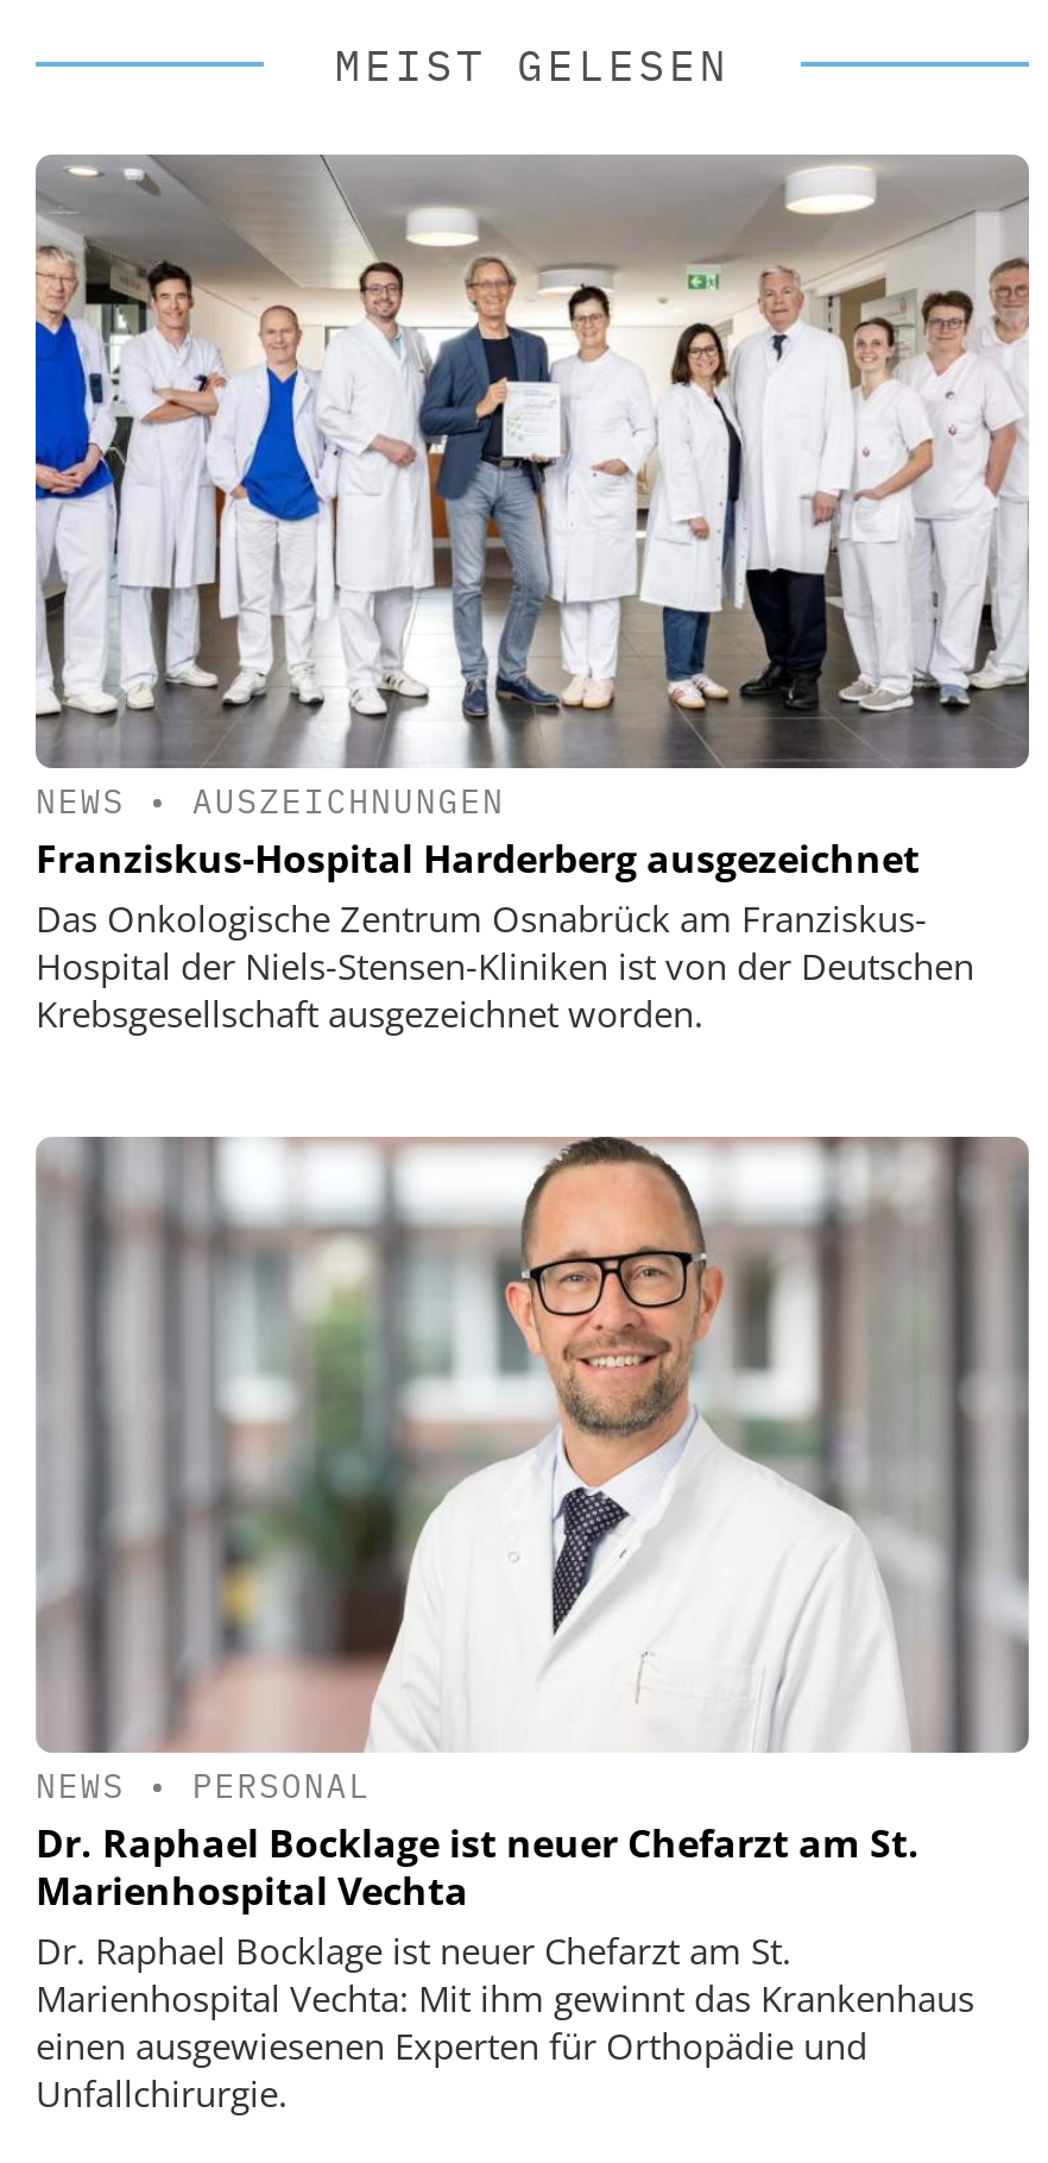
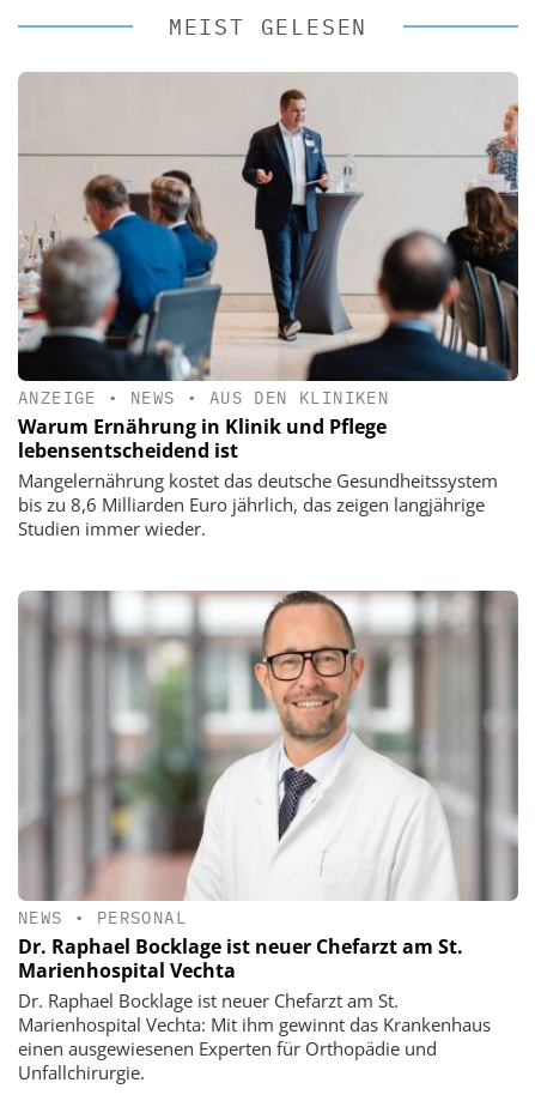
[33,155,1029,1038] [image] | NEWS • AUSZEICHNUNGEN | Franziskus-Hospital Harderberg ausgezeichnet | Das Onkologische Zentrum Osnabrück am Franziskus- | Hospital der Niels-Stensen-Kliniken ist von der Deutschen | Krebsgesellschaft ausgezeichnet worden. -> [18,73,519,541] [image] | ANZEIGE • NEWS • AUS DEN KLINIKEN | Warum Ernährung in Klinik und Pflege | lebensentscheidend ist | Mangelernährung kostet das deutsche Gesundheitssystem | bis zu 8,6 Milliarden Euro jährlich, das zeigen langjährige | Studien immer wieder.

